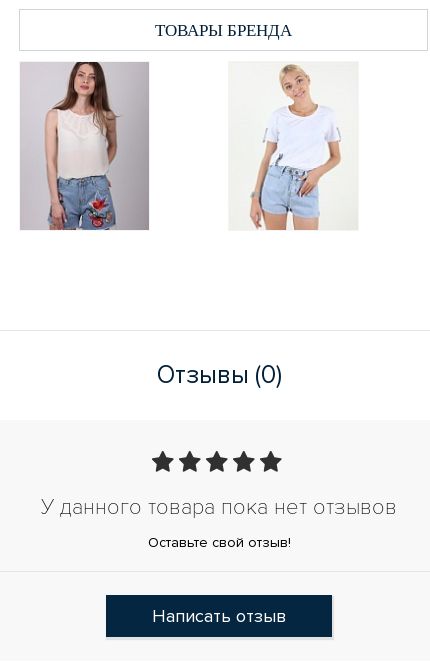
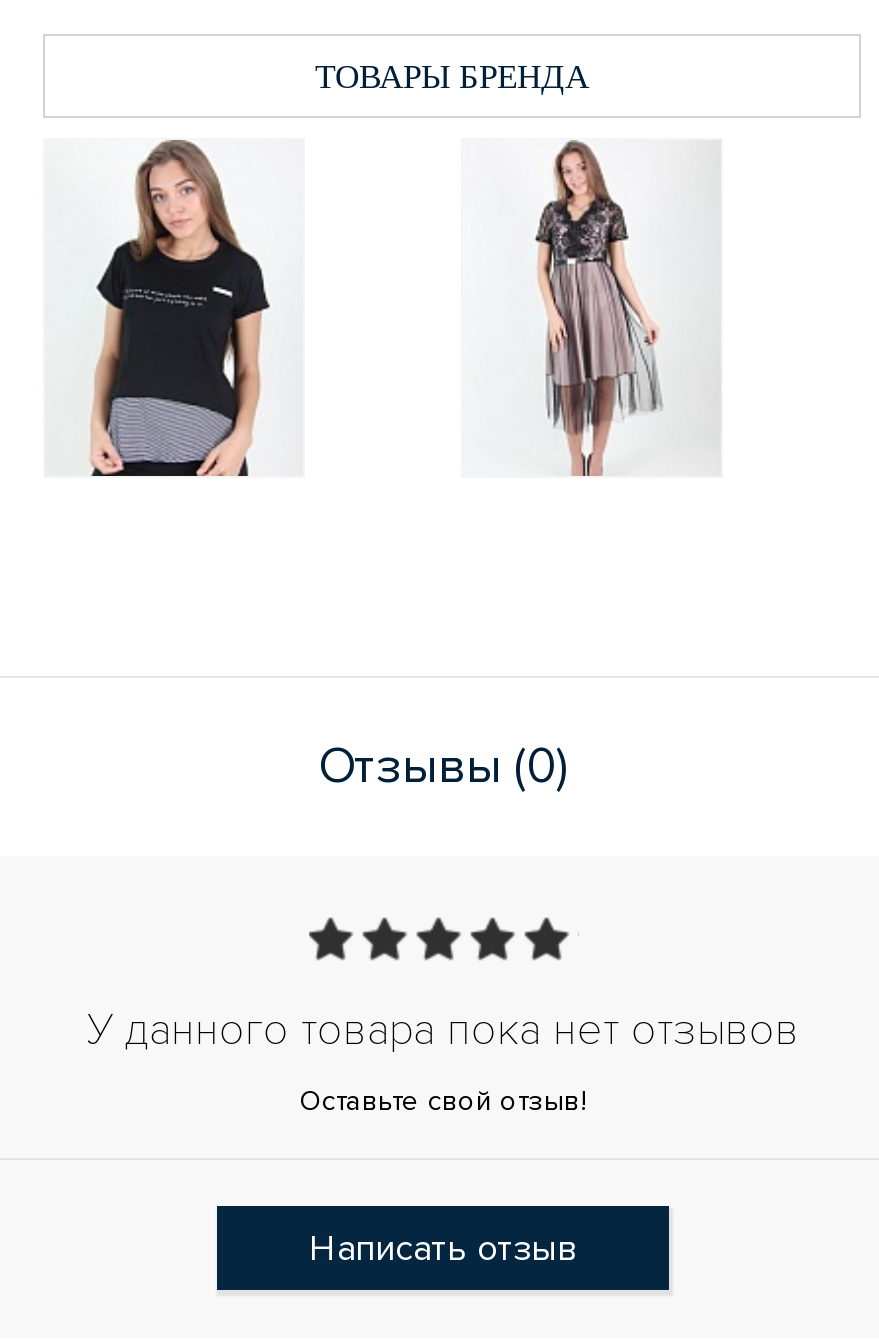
[20,61,149,231] [image] -> [47,140,301,478] [image]
[249,63,341,231] [image] -> [505,140,685,478] [image]

